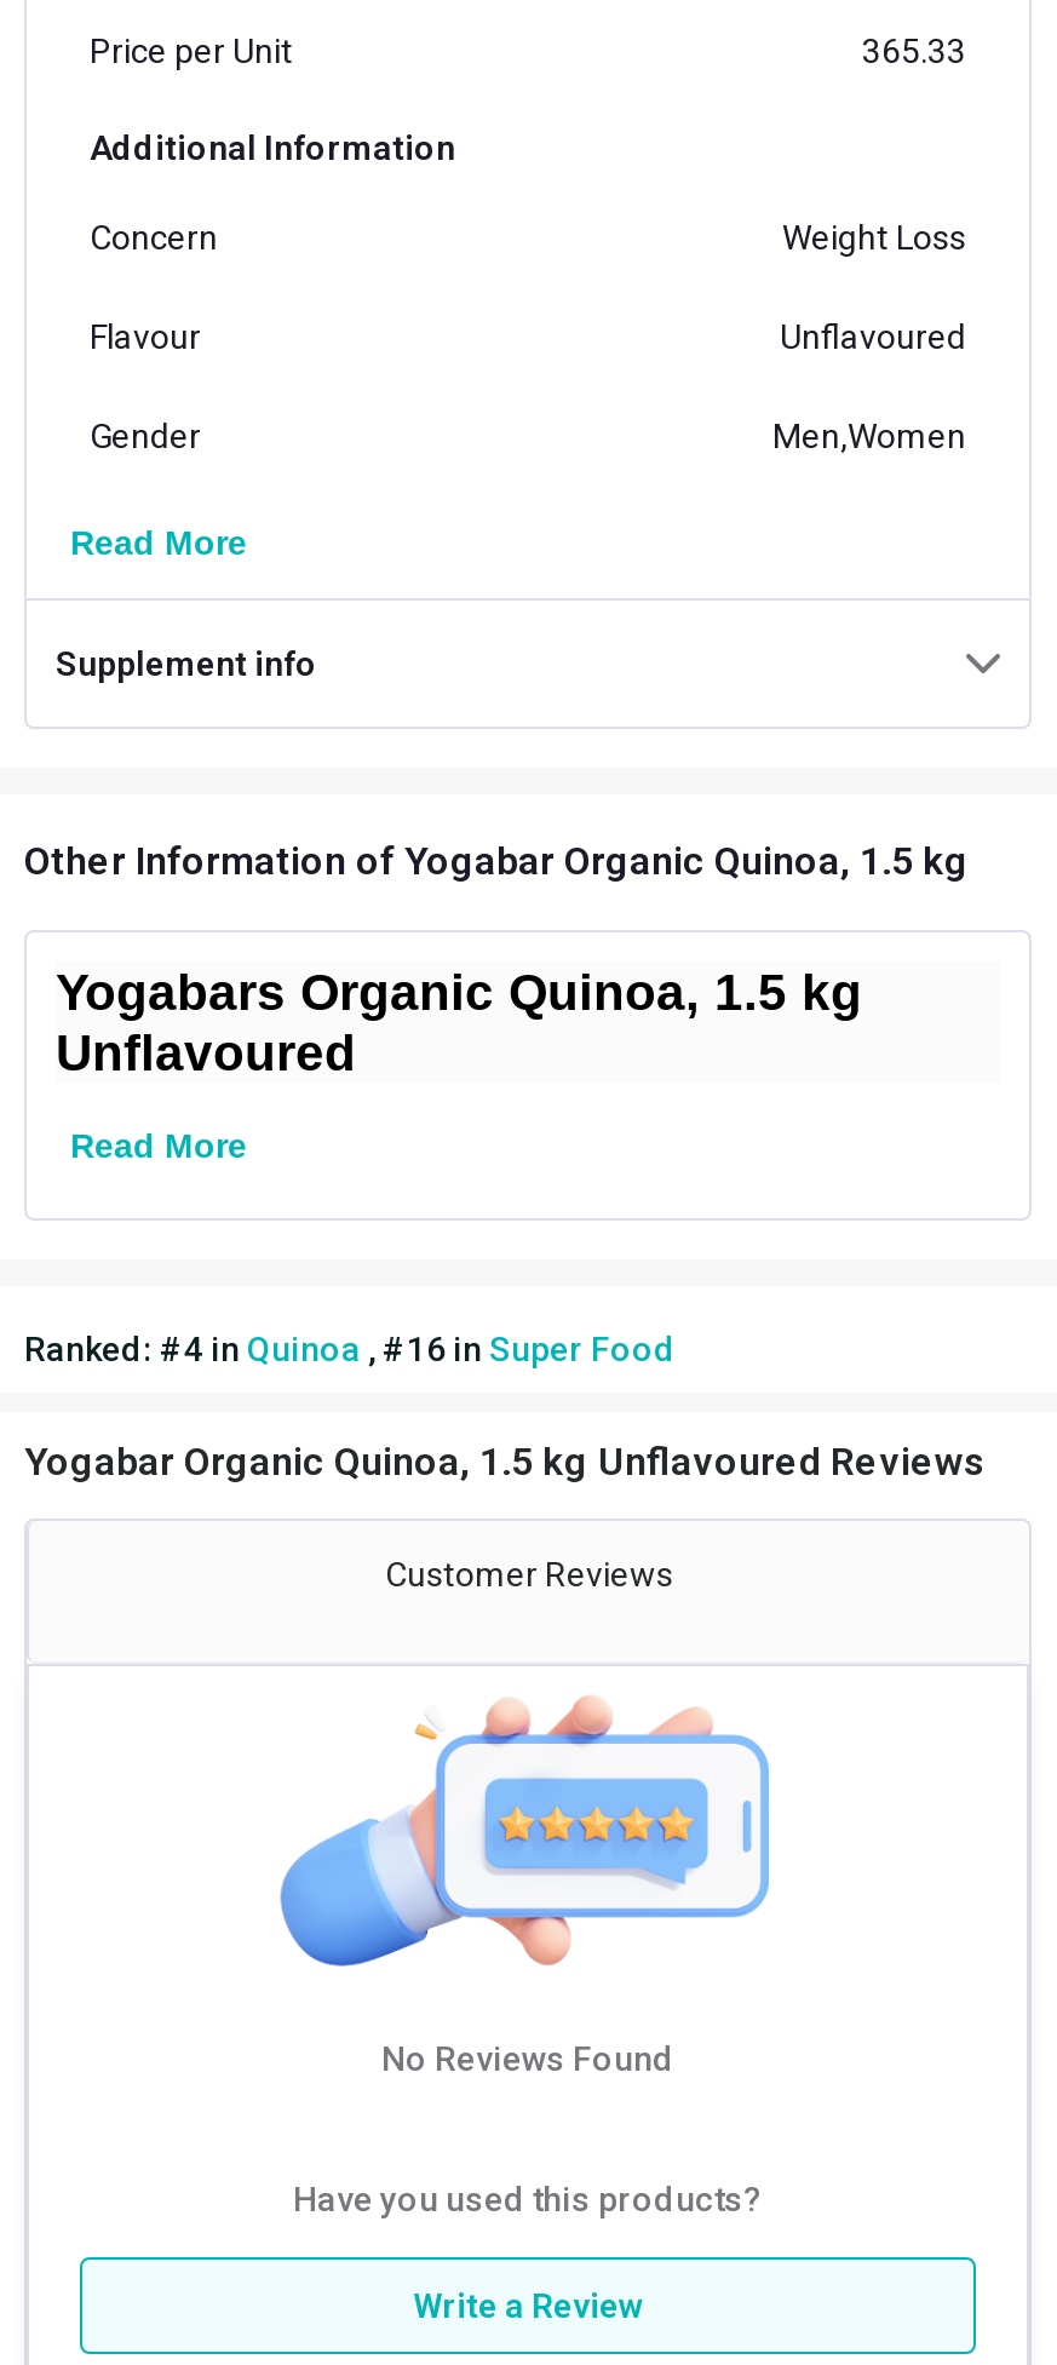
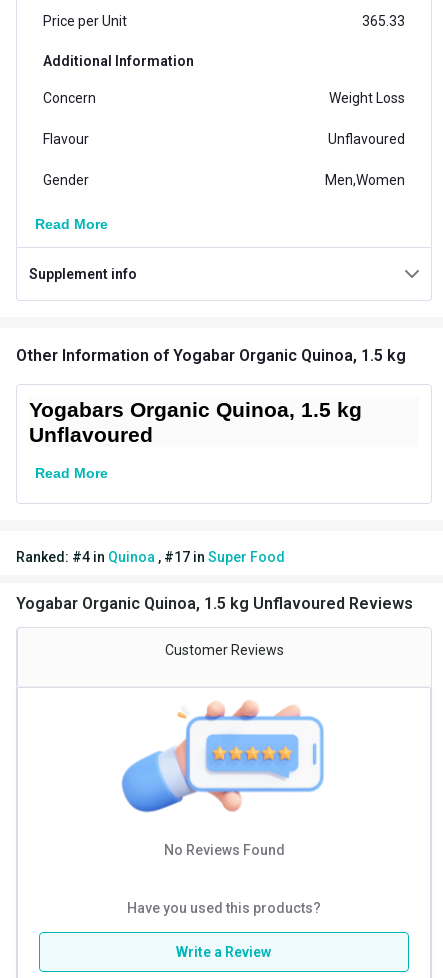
[24,1330,676,1368] Ranked: #4 in Quinoa , #16 in Super Food -> [16,549,285,565] Ranked: #4 in Quinoa , #17 in Super Food

